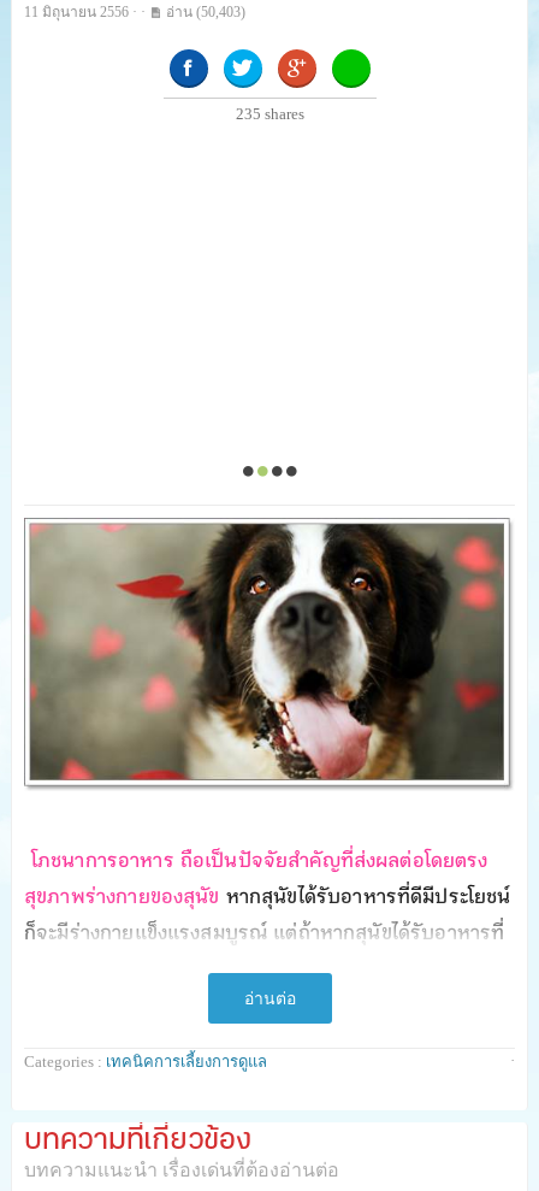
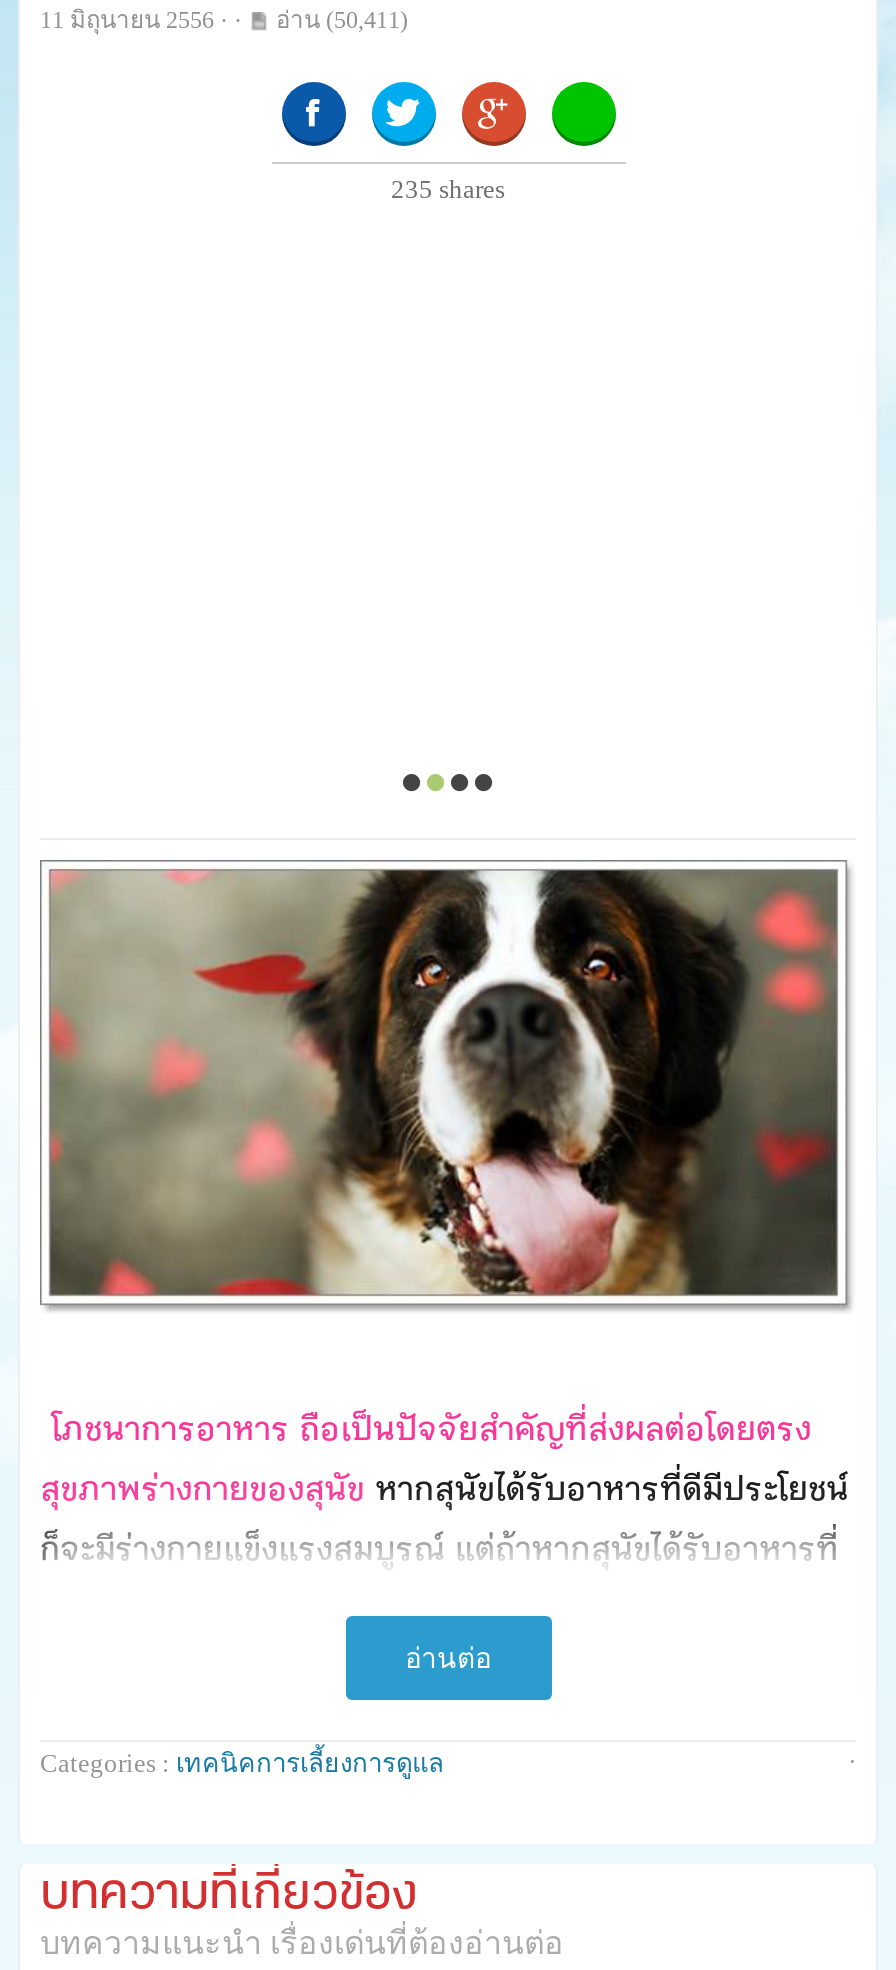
[24,4,245,20] 11 มิถุนายน 2556 · · อ่าน(50,403) -> [40,6,408,34] 11 มิถุนายน 2556 · · อ่าน(50,411)

